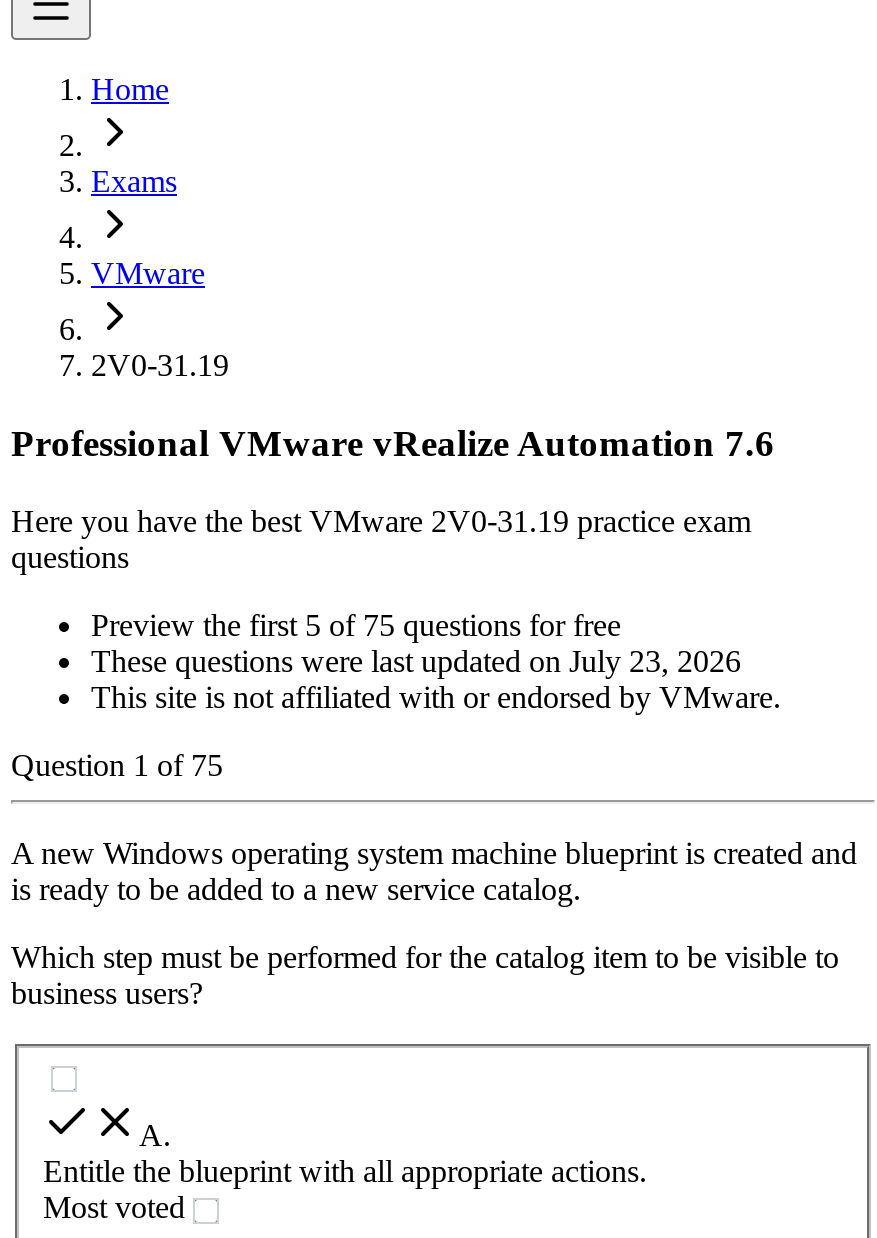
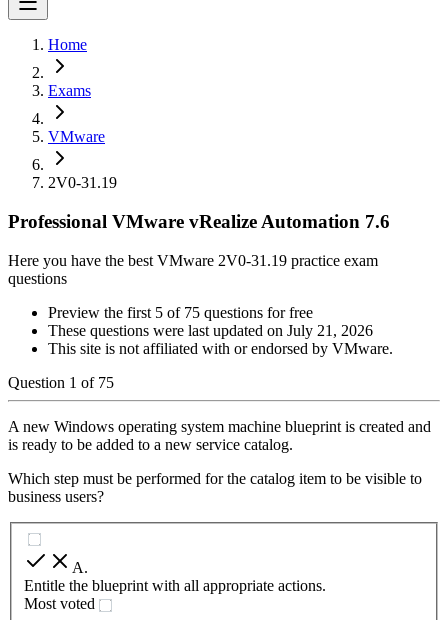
[91,643,741,677] These questions were last updated on July 23, 2026 -> [48,322,373,339] These questions were last updated on July 21, 2026

